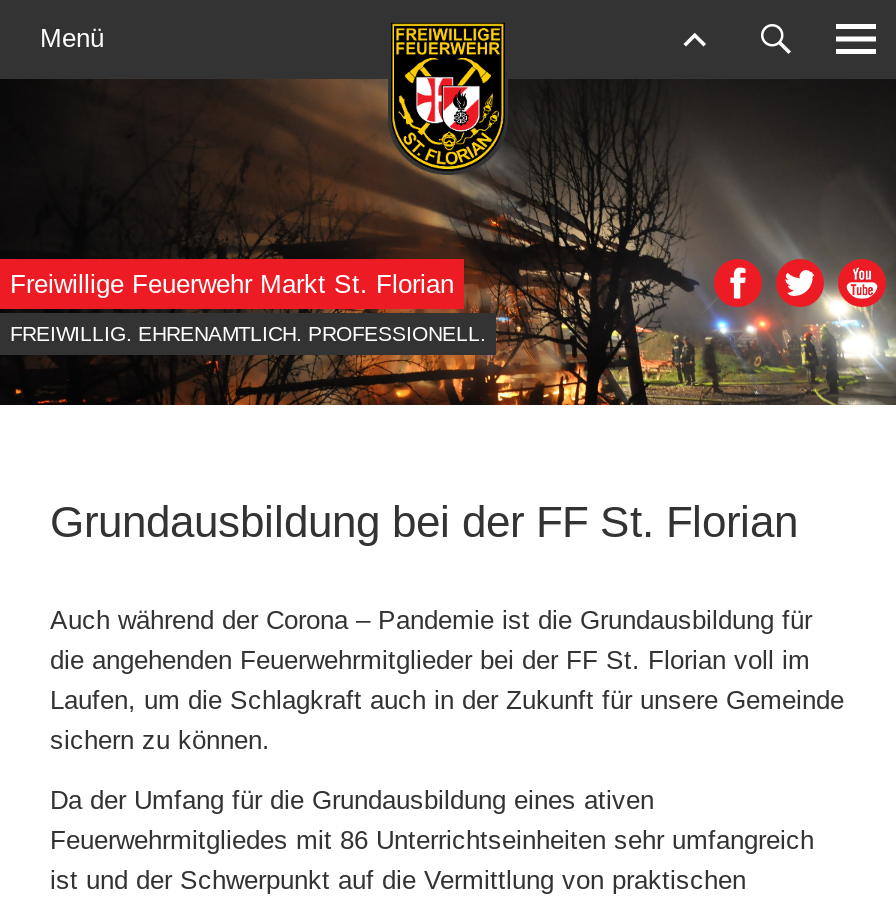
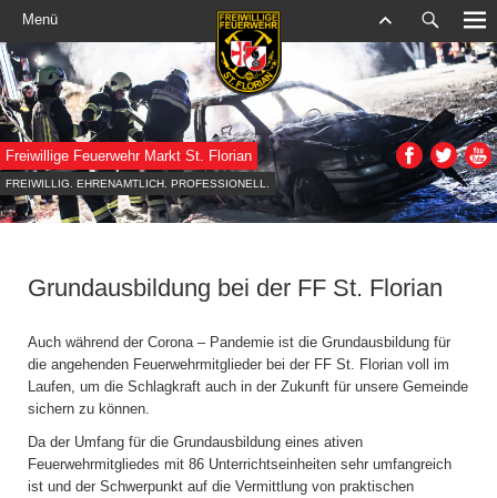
[6,79,890,407] [image] -> [3,41,494,224] [image]

